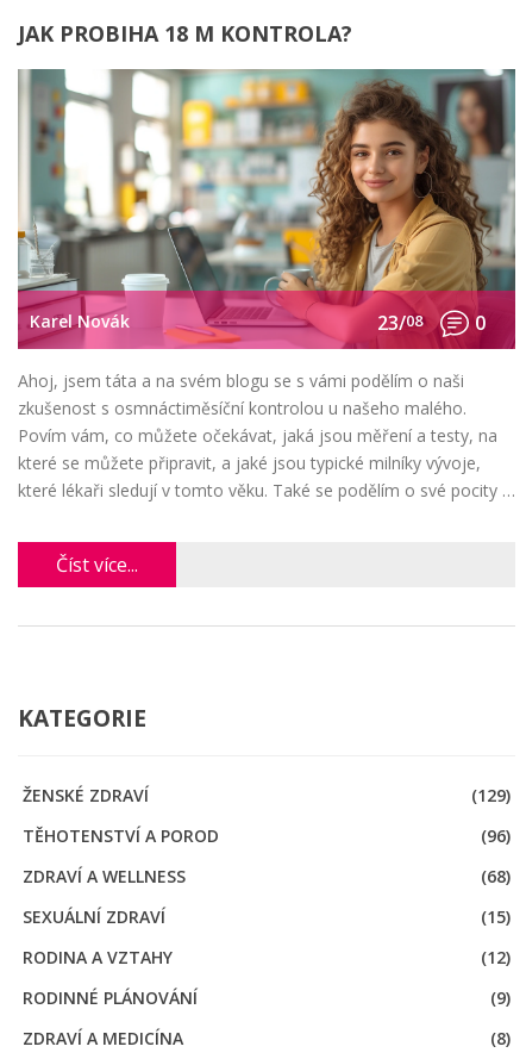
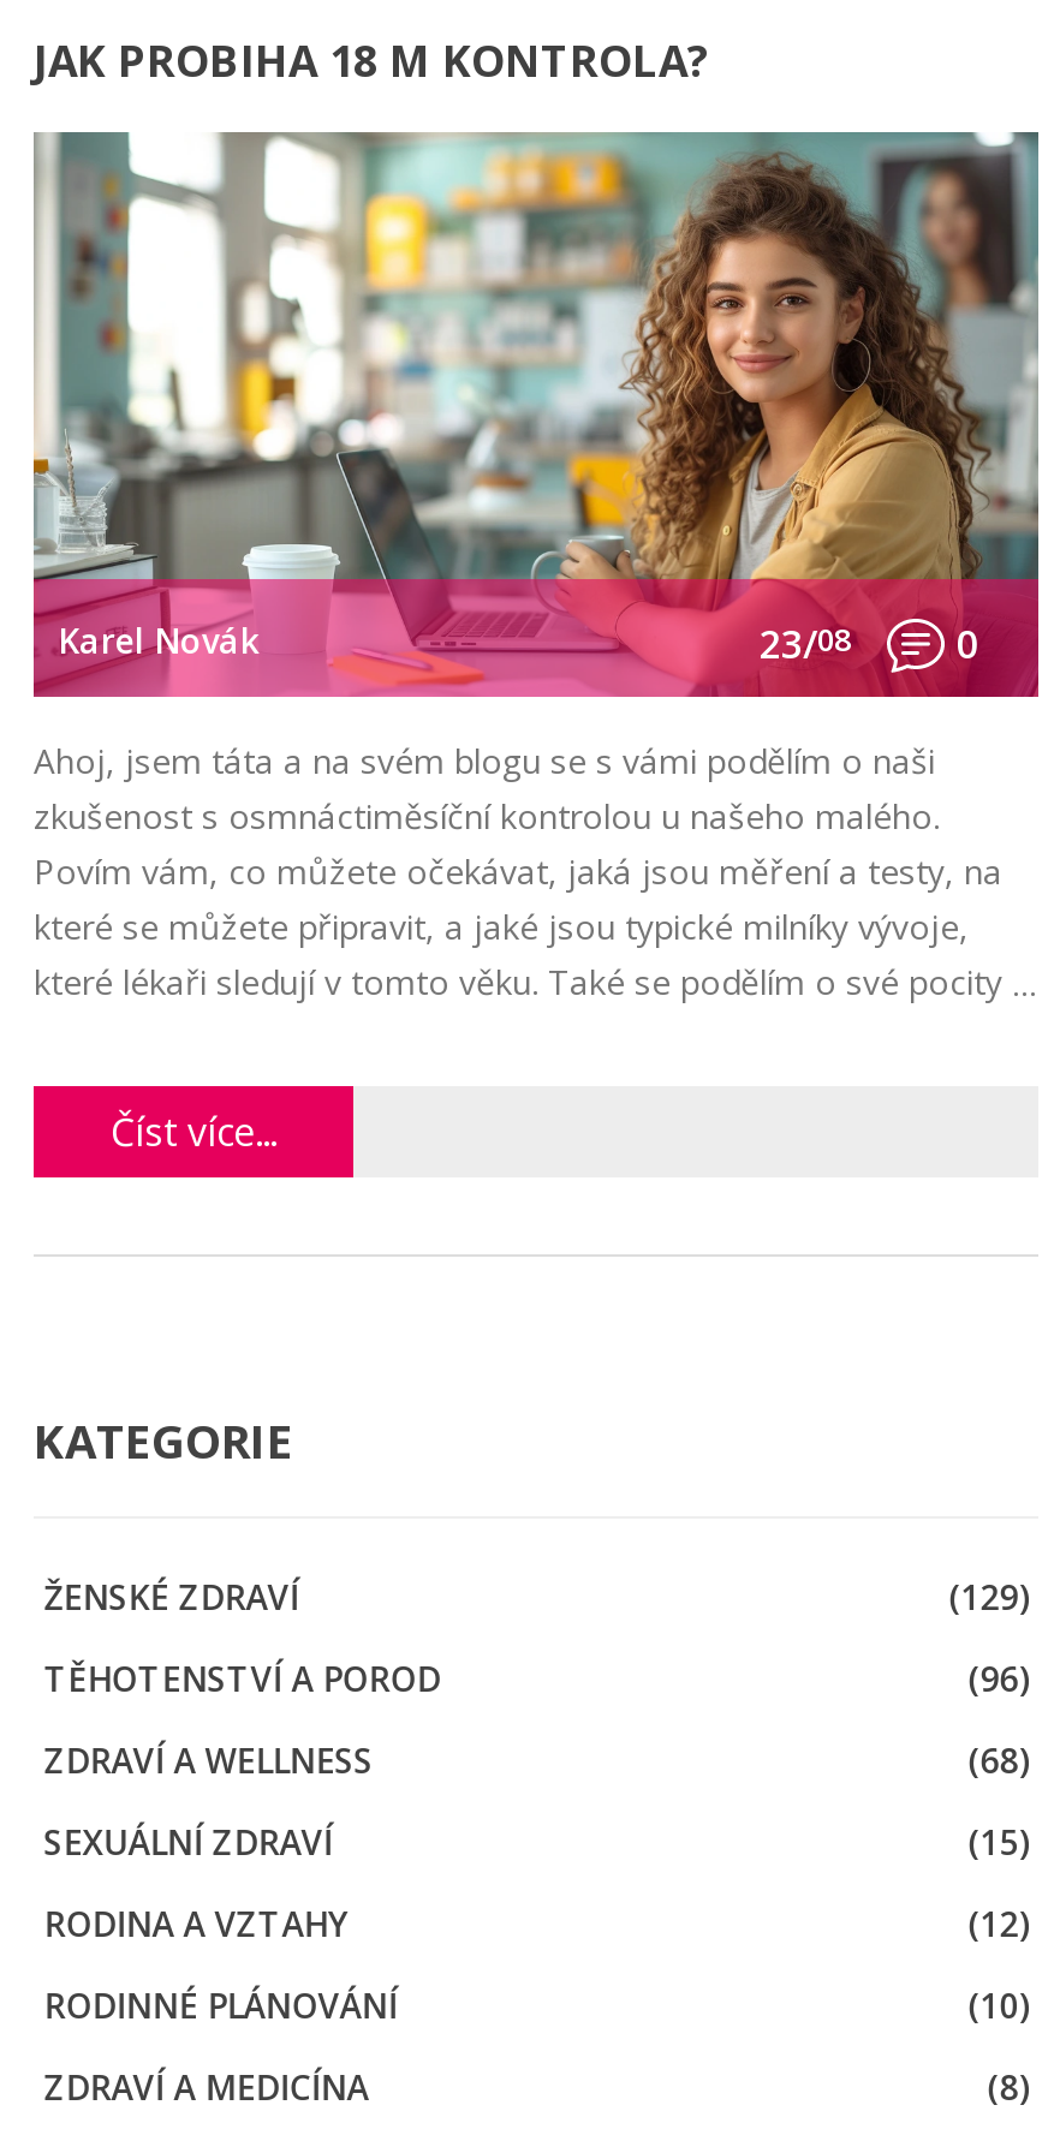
[490,986,510,1009] (9) -> [968,1983,1028,2028] (10)

